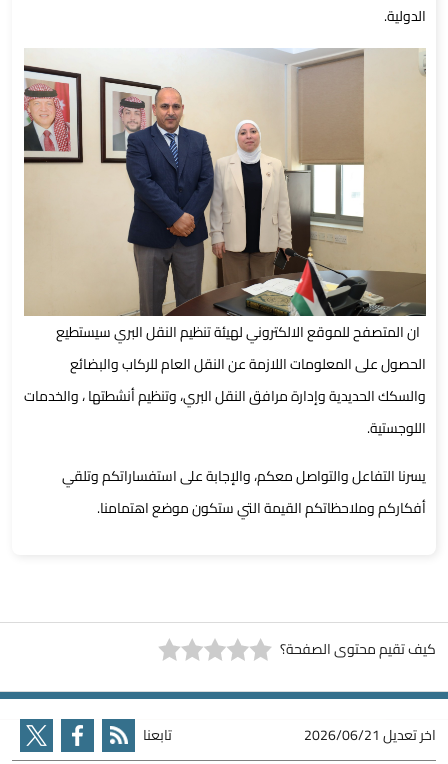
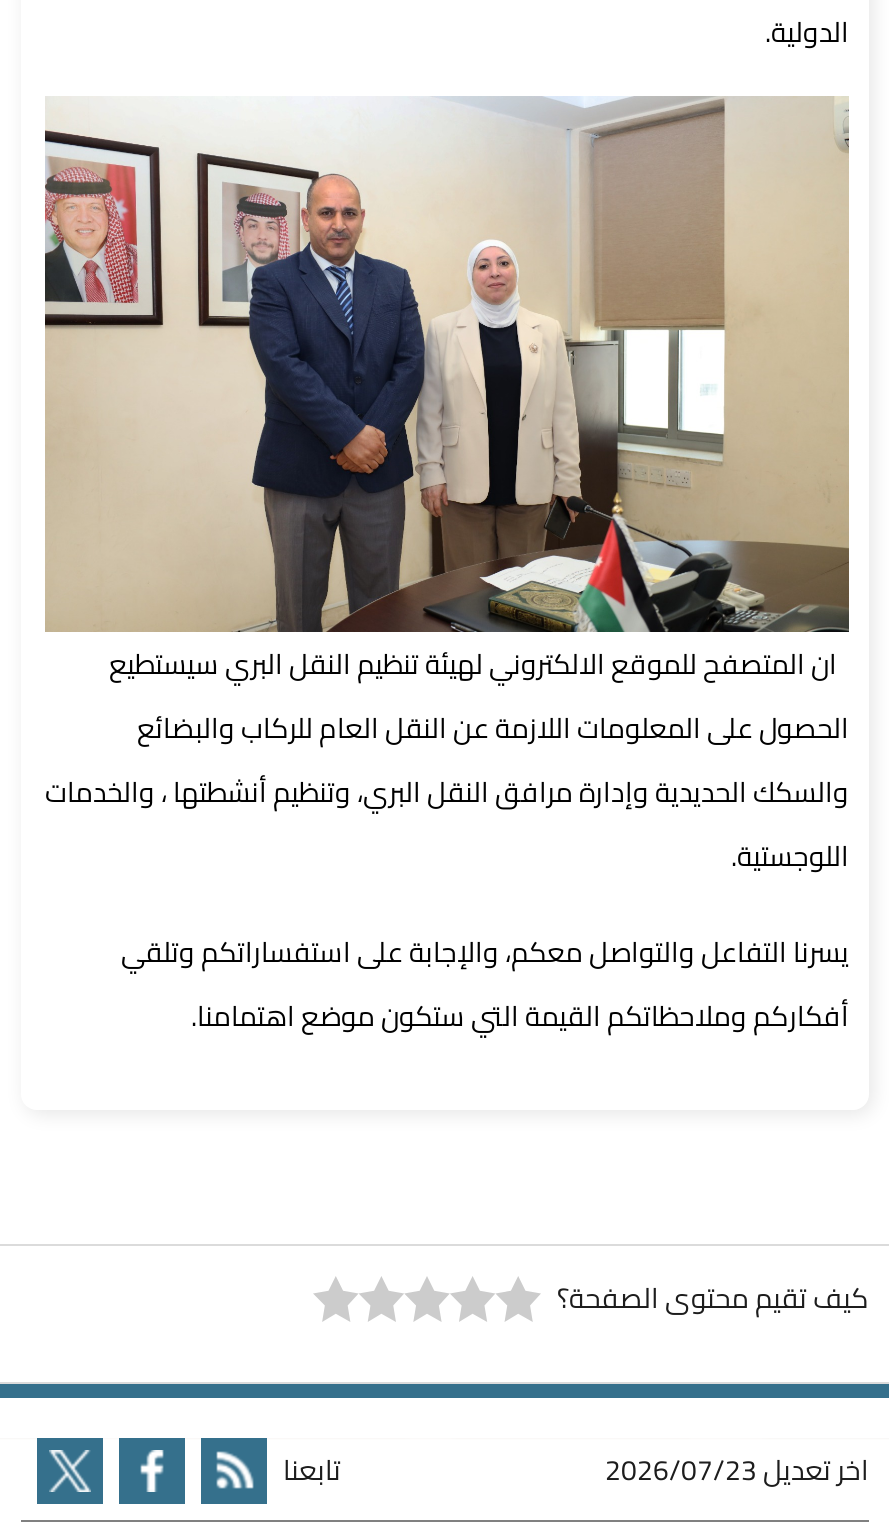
[304,722,436,748] اخر تعديل 2026/06/21 -> [605,1444,869,1496] اخر تعديل 2026/07/23

